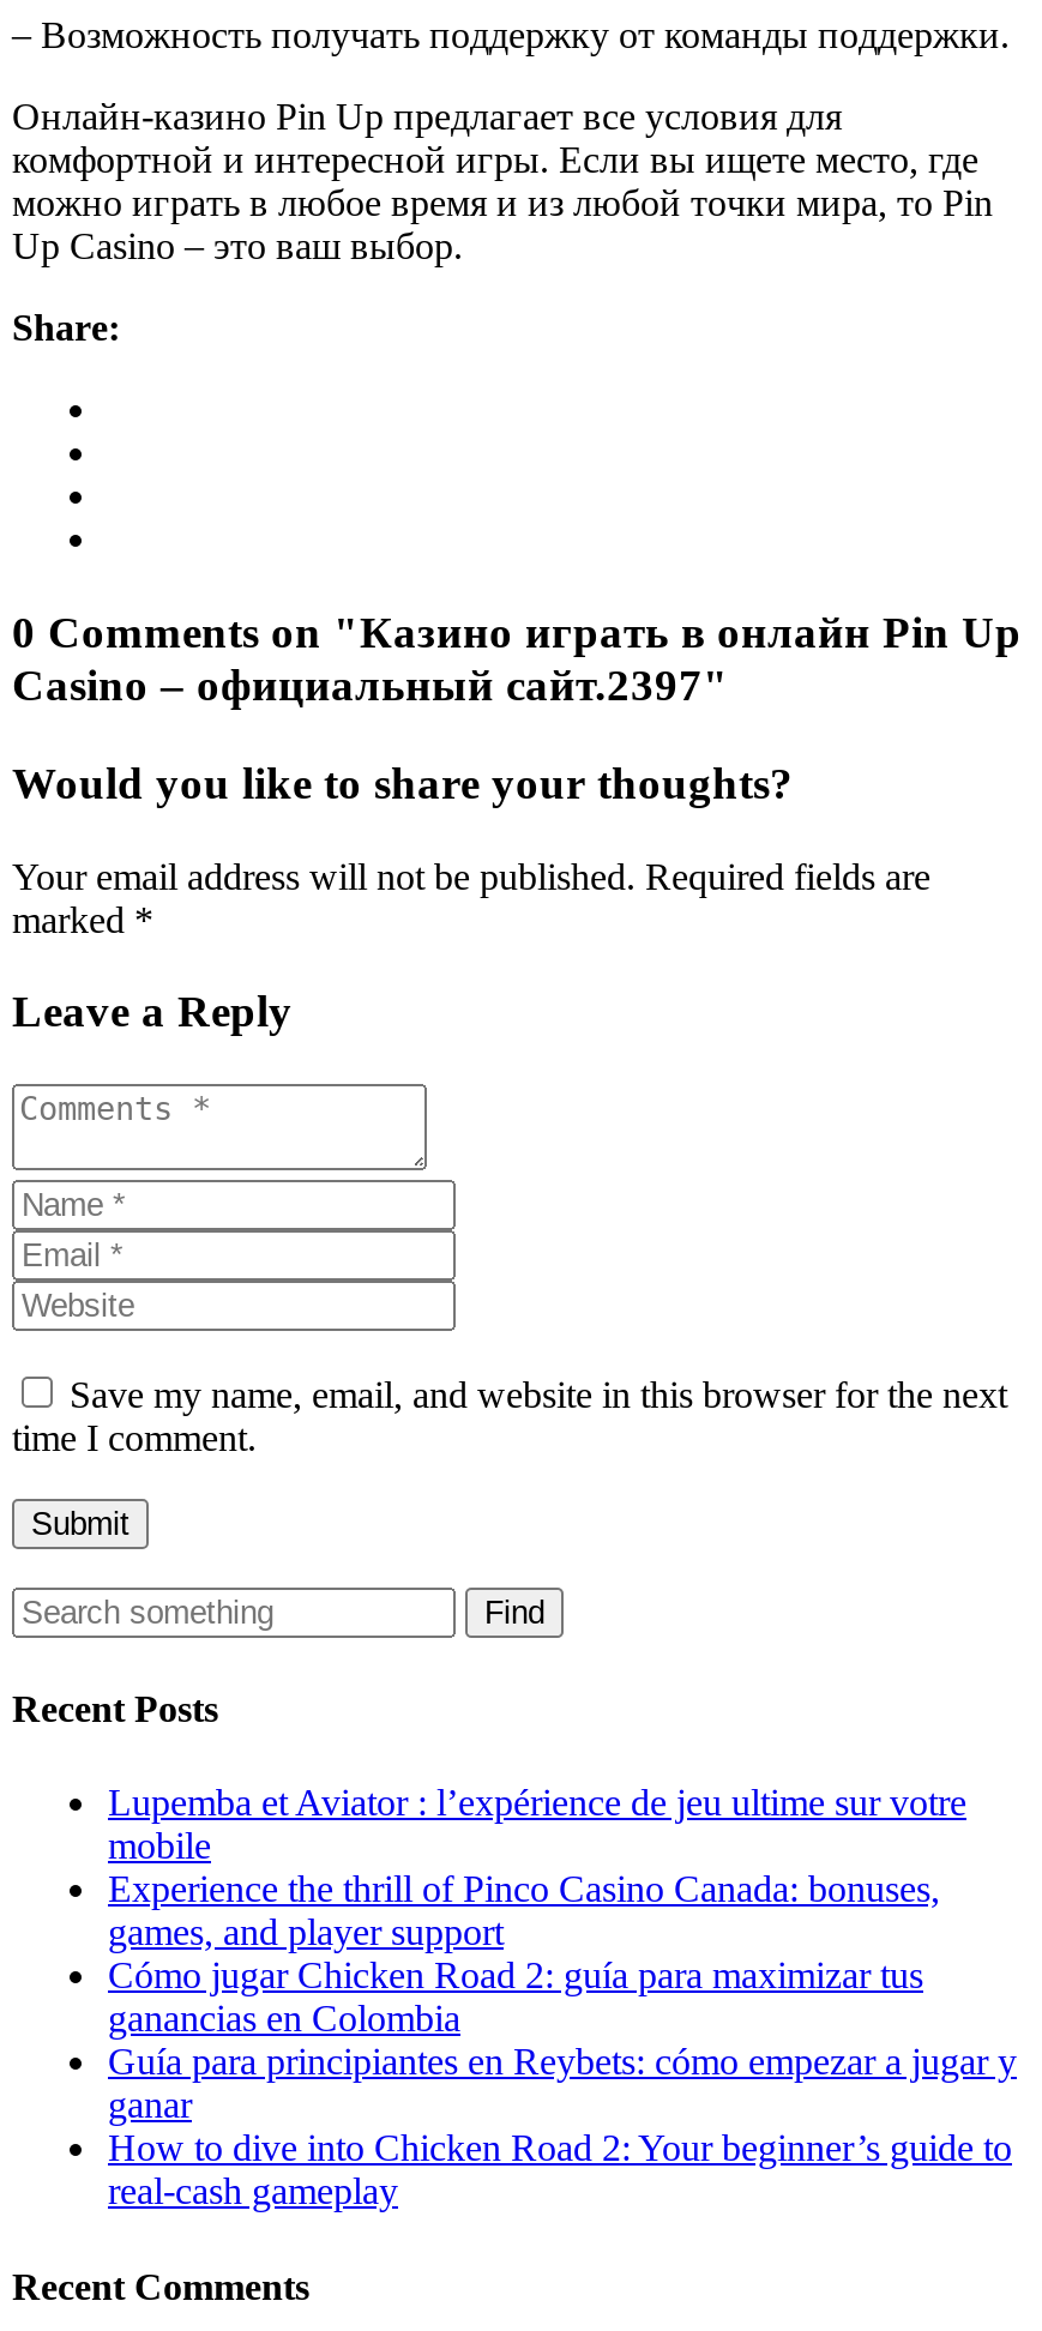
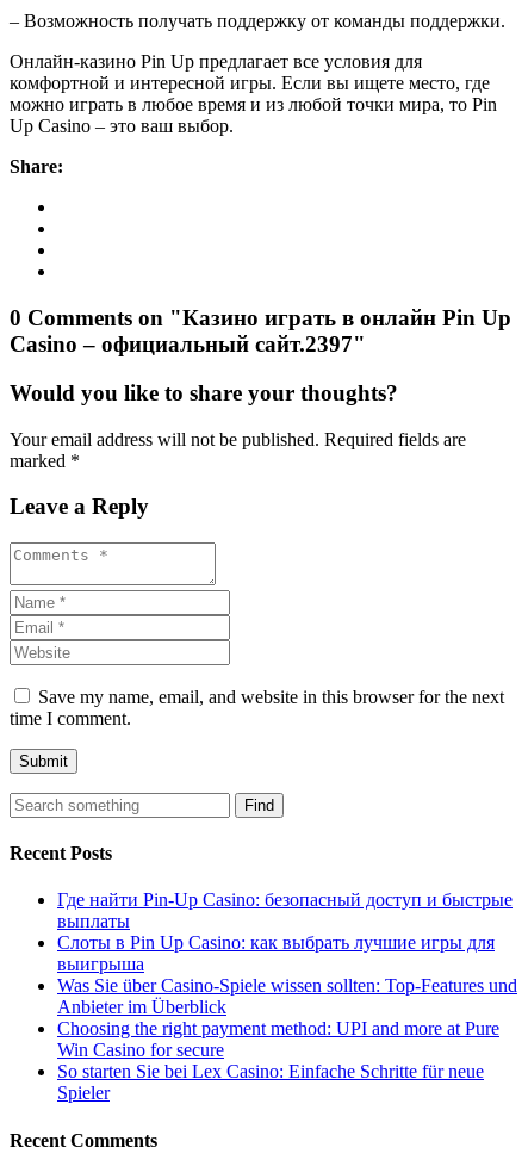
[108,1783,1017,2212] Lupemba et Aviator : l’expérience de jeu ultime sur votre | mobile | Experience the thrill of Pinco Casino Canada: bonuses, | games, and player support | Cómo jugar Chicken Road 2: guía para maximizar tus | ganancias en Colombia | Guía para principiantes en Reybets: cómo empezar a jugar y | ganar | How to dive into Chicken Road 2: Your beginner’s guide to | real-cash gameplay -> [57,890,517,1103] Где найти Pin-Up Casino: безопасный доступ и быстрые | выплаты | Слоты в Pin Up Casino: как выбрать лучшие игры для | выигрыша | Was Sie über Casino-Spiele wissen sollten: Top-Features und | Anbieter im Überblick | Choosing the right payment method: UPI and more at Pure | Win Casino for secure | So starten Sie bei Lex Casino: Einfache Schritte für neue | Spieler

